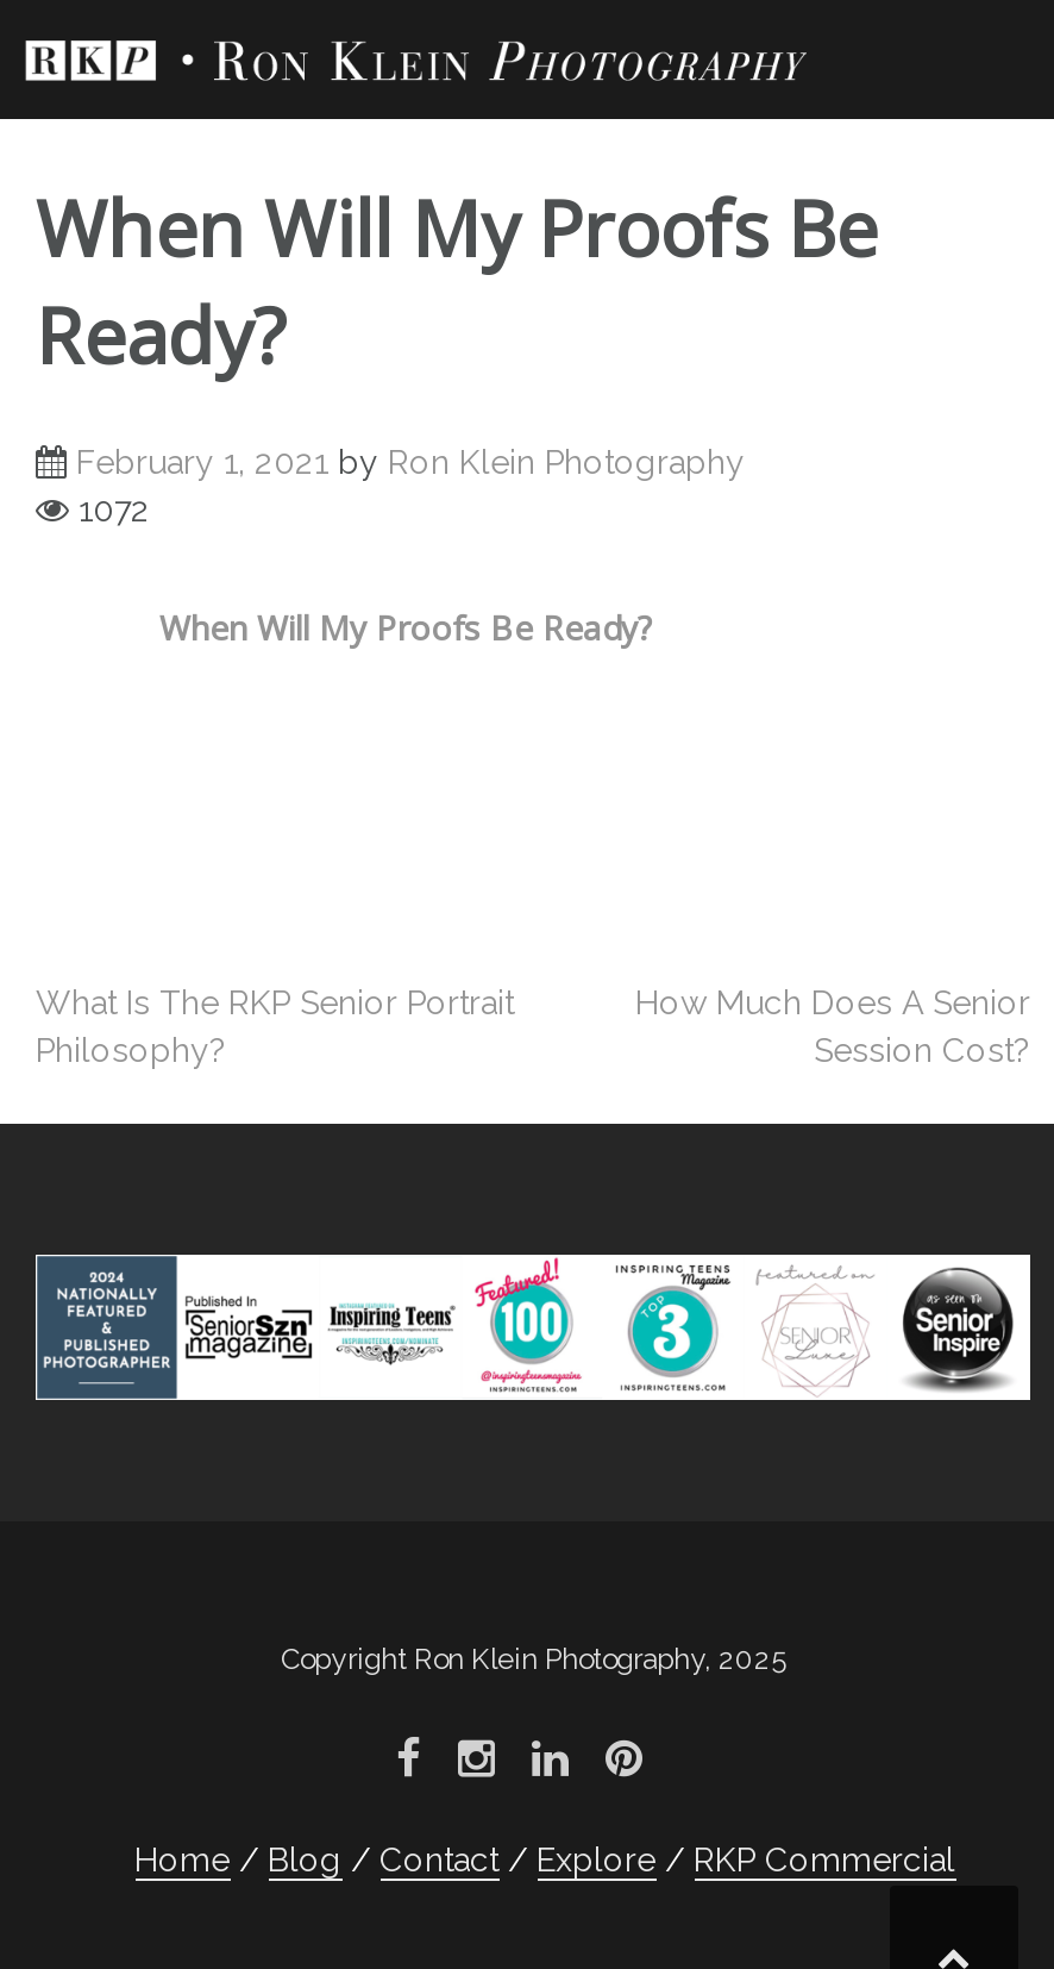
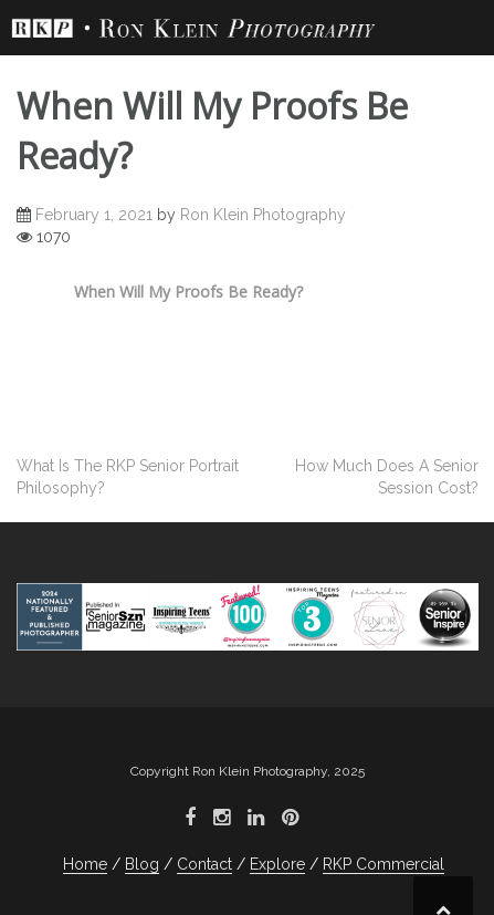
[69,491,150,529] 1072 -> [32,228,71,246] 1070

